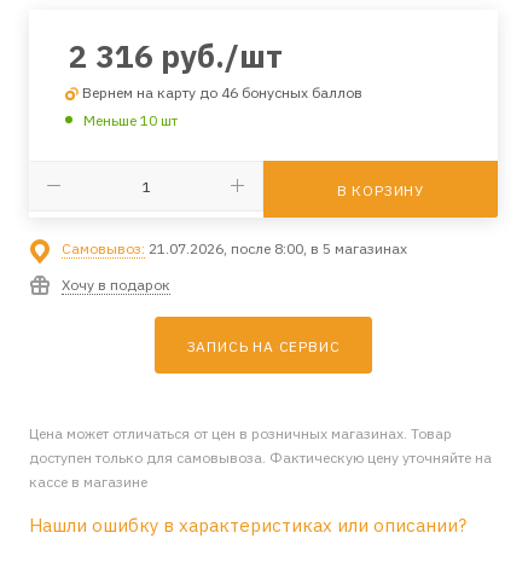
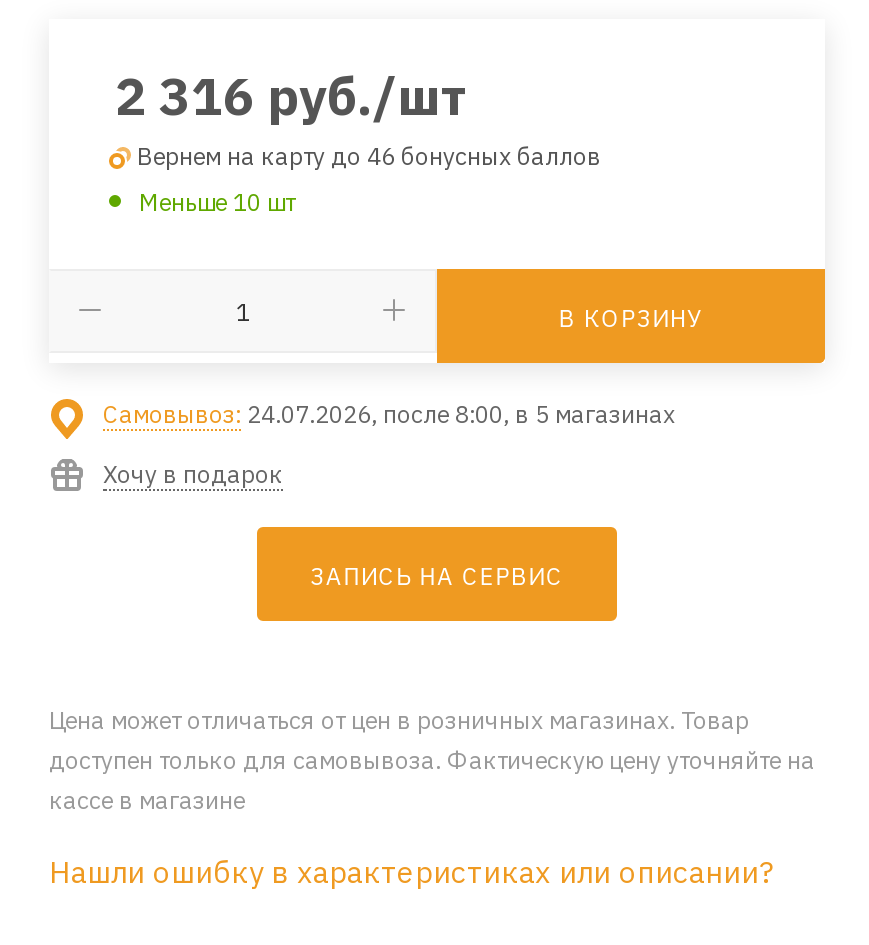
[62,239,407,257] Самовывоз: 21.07.2026, после 8:00, в 5 магазинах -> [103,398,675,428] Самовывоз: 24.07.2026, после 8:00, в 5 магазинах

